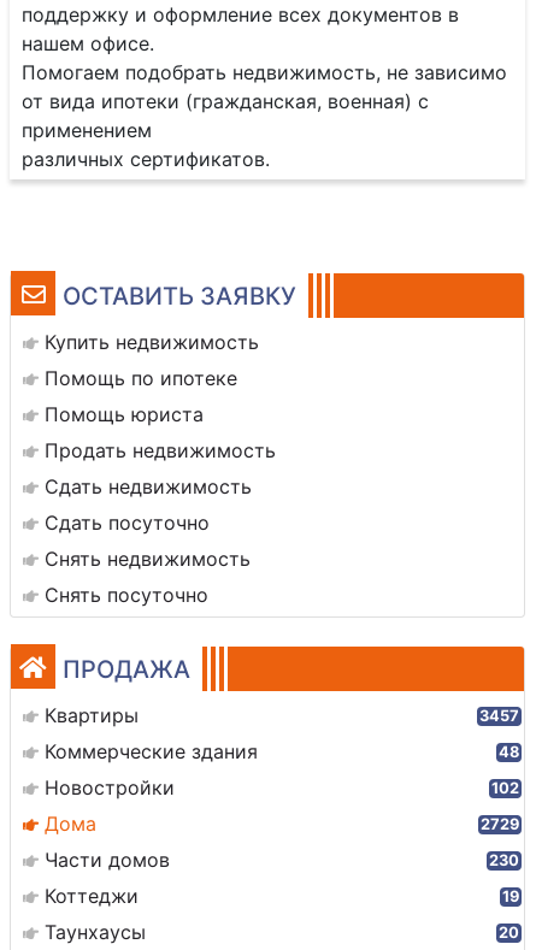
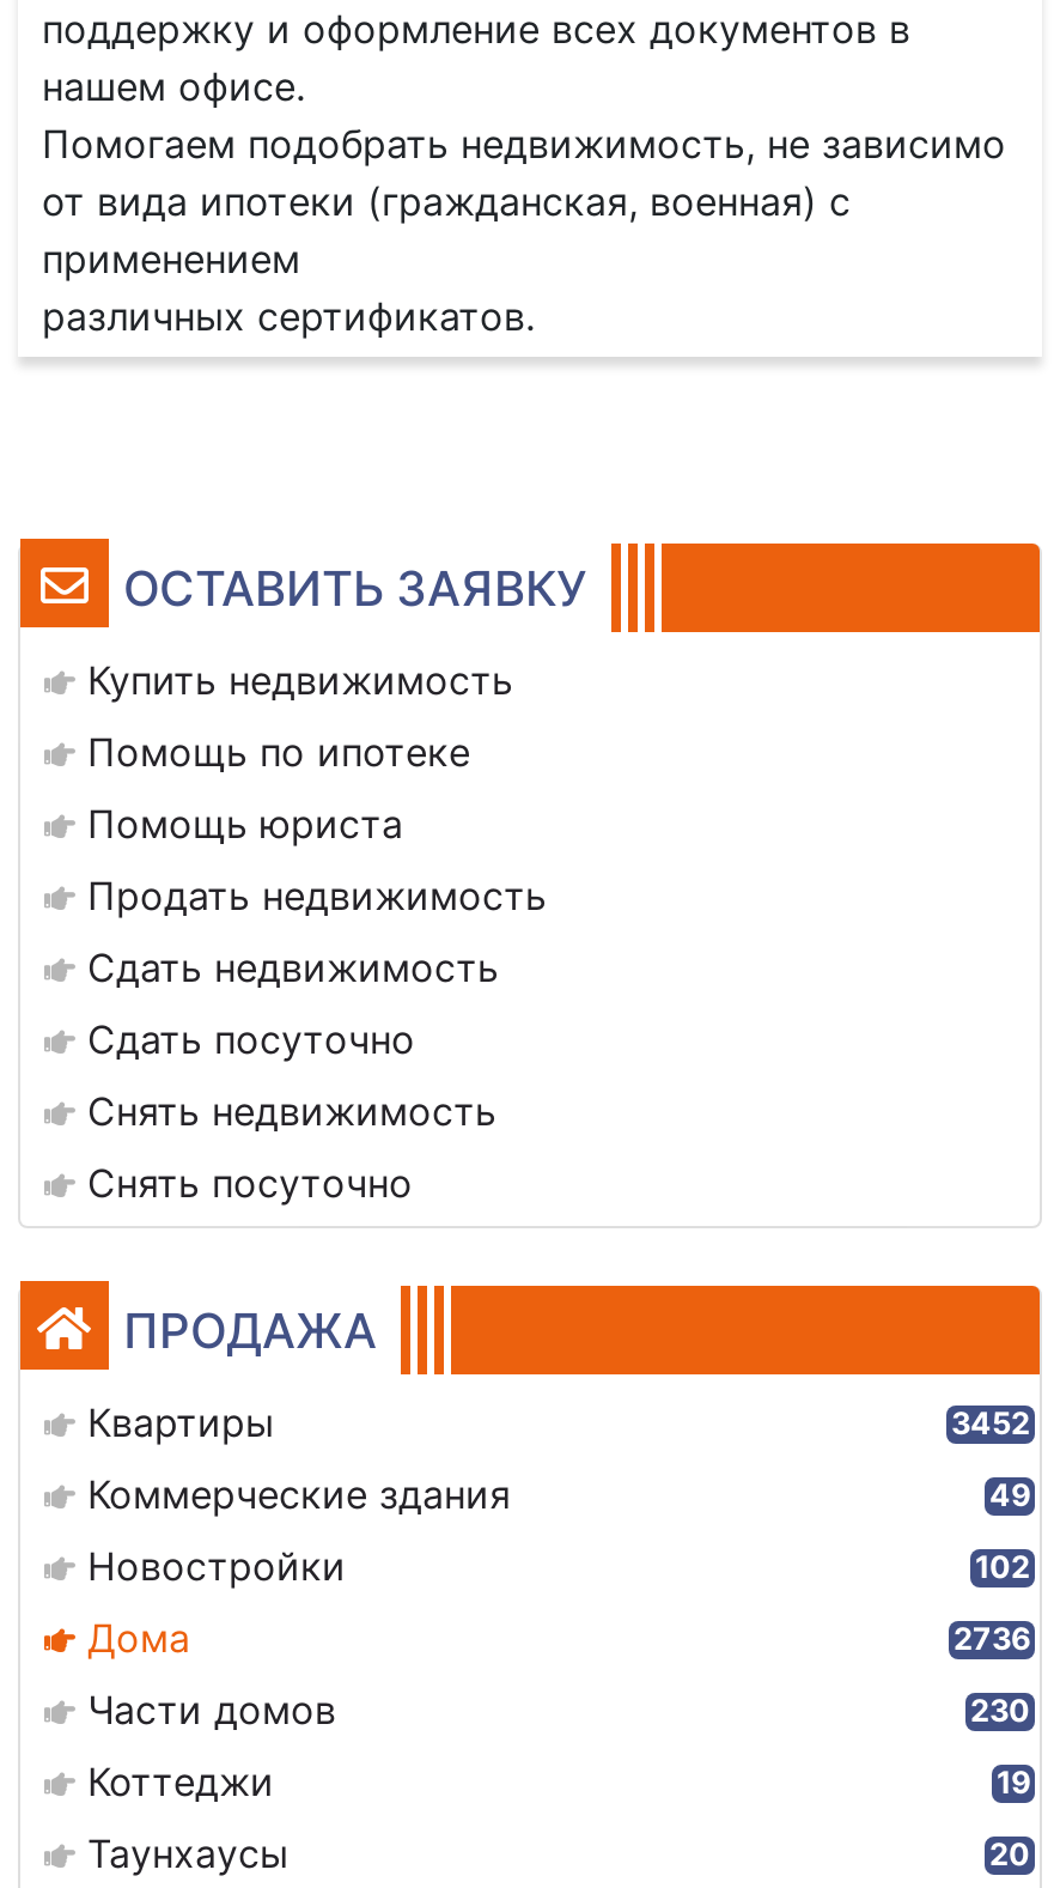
[479,707,519,725] 3457 -> [951,1406,1030,1441] 3452
[499,743,519,761] 48 -> [989,1477,1030,1513] 49
[481,815,519,833] 2729 -> [954,1621,1030,1657] 2736

